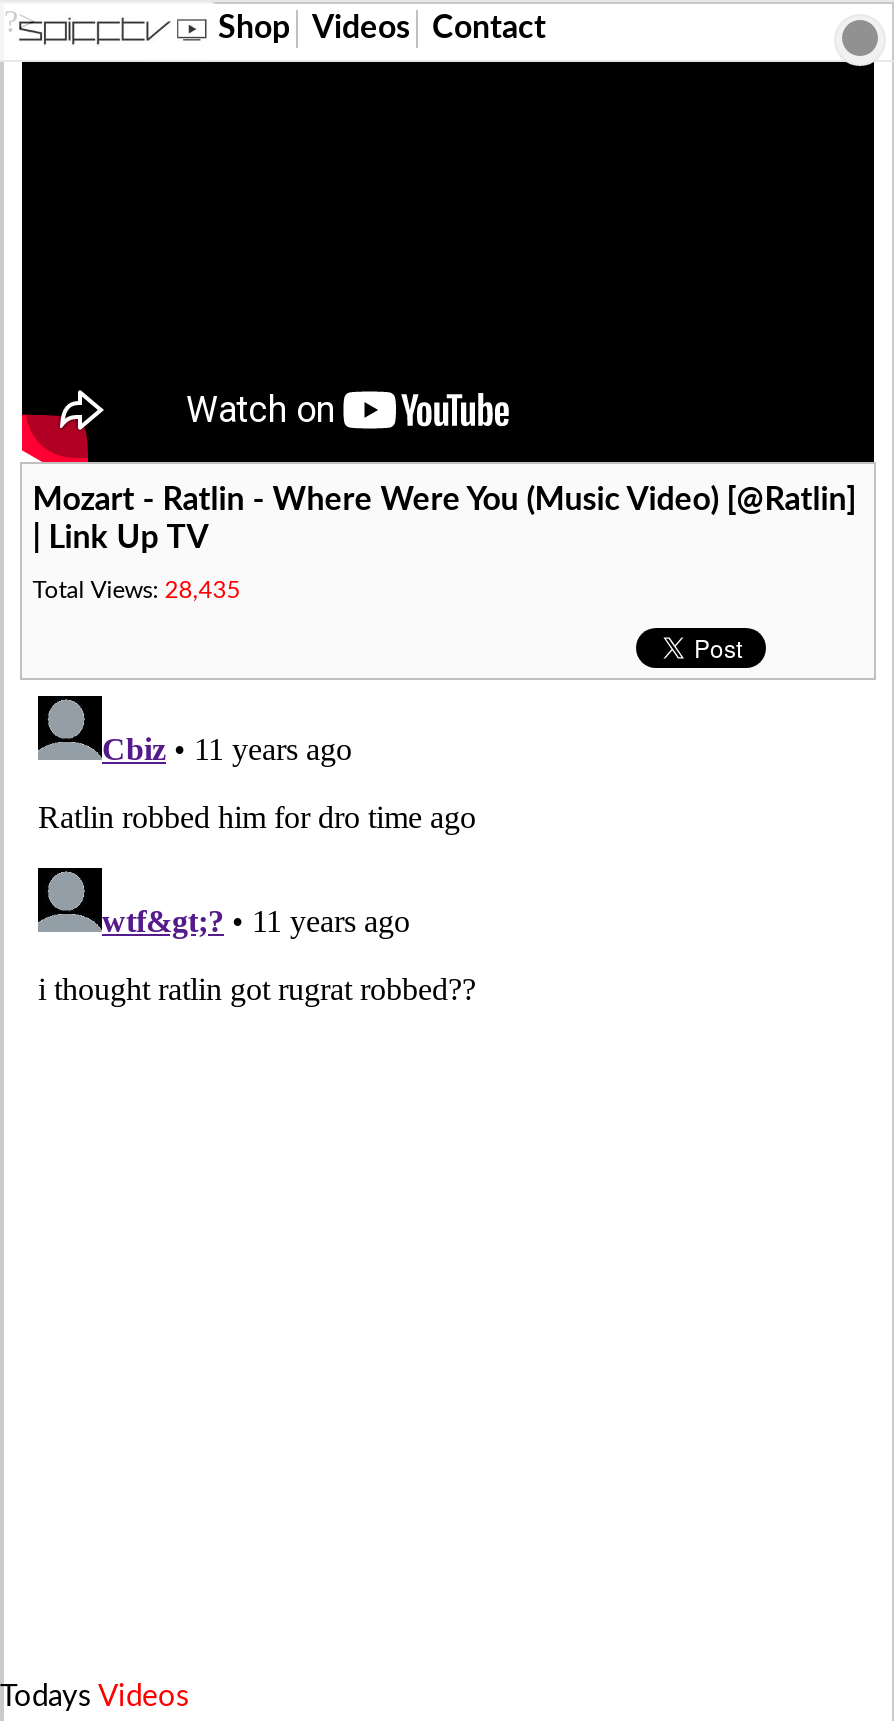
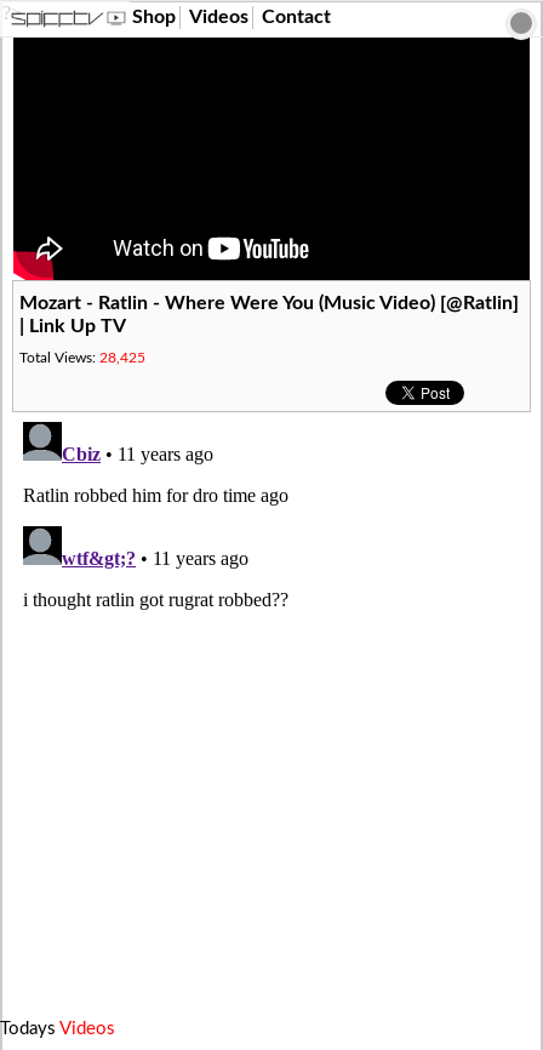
[32,577,240,601] Total Views: 28,435 -> [20,350,146,364] Total Views: 28,425

